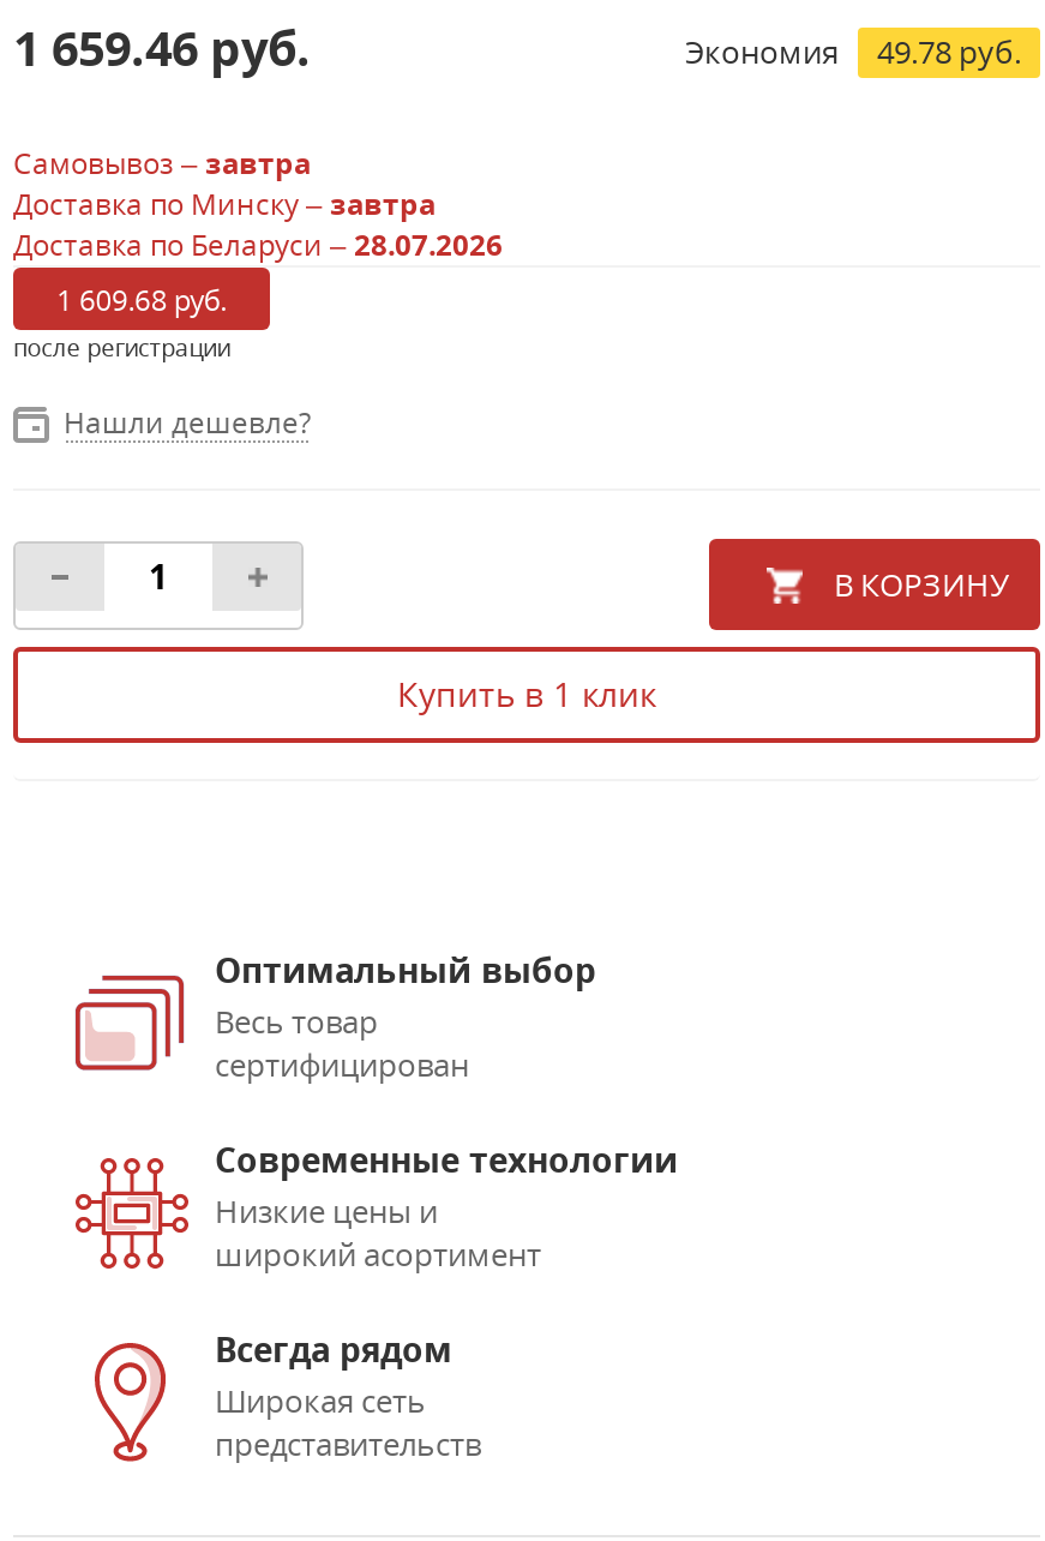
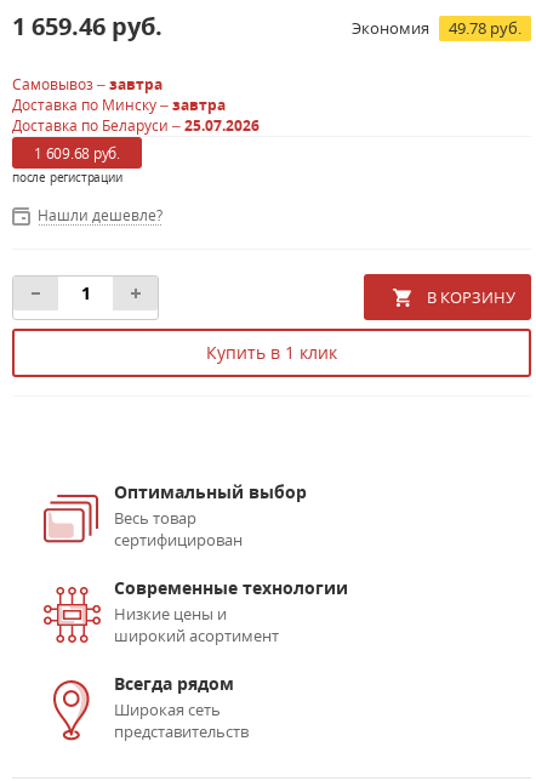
[13,224,503,265] Доставка по Беларуси – 28.07.2026 -> [12,115,260,136] Доставка по Беларуси – 25.07.2026

